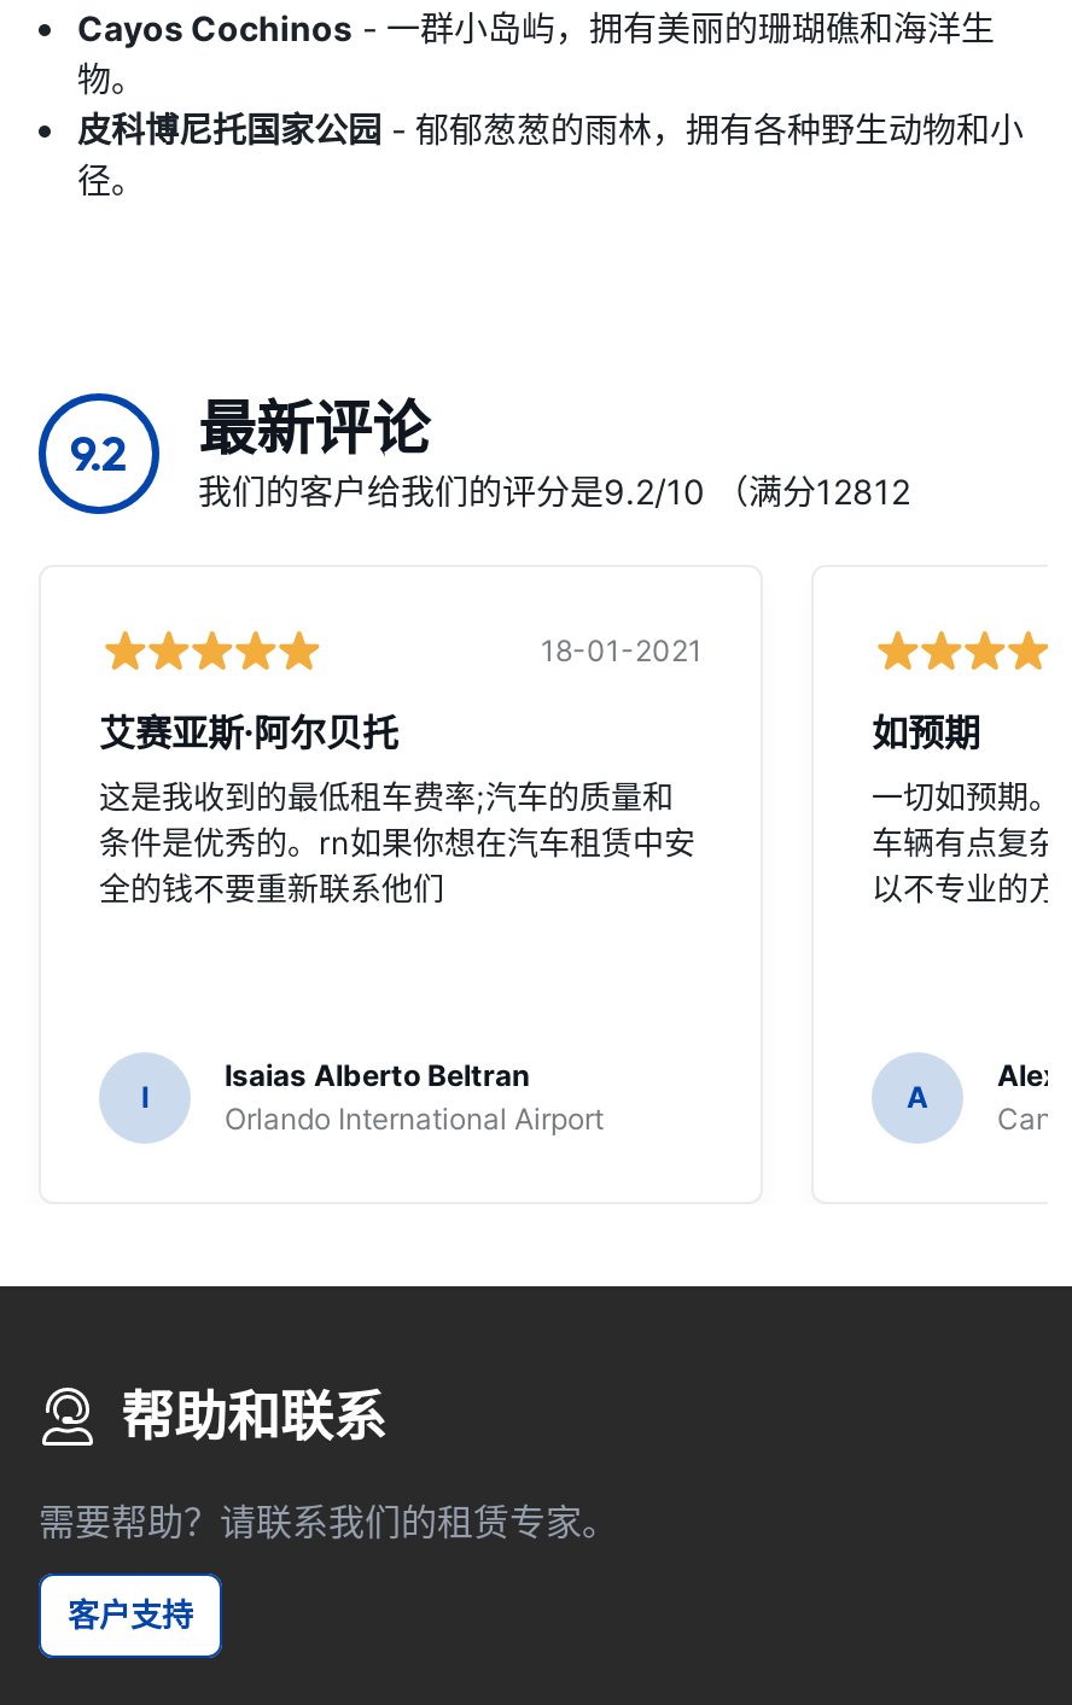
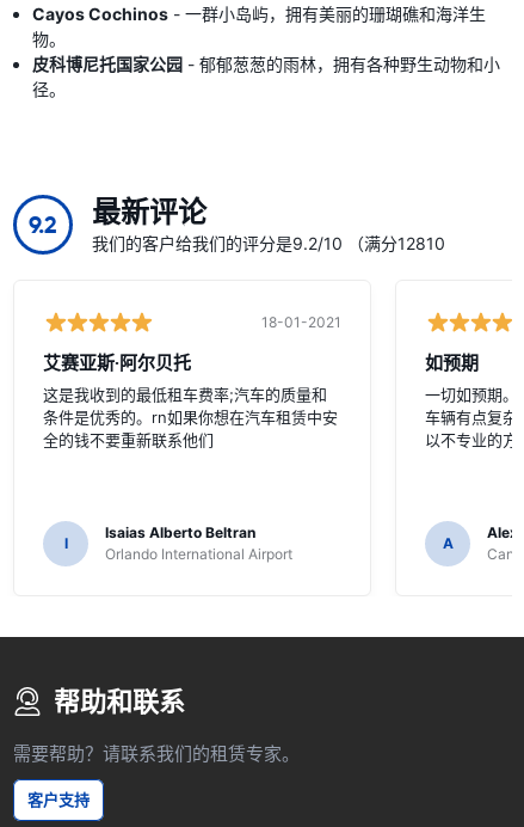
[198,470,910,511] 我们的客户给我们的评分是9.2/10 （满分12812 -> [92,233,445,253] 我们的客户给我们的评分是9.2/10 （满分12810

